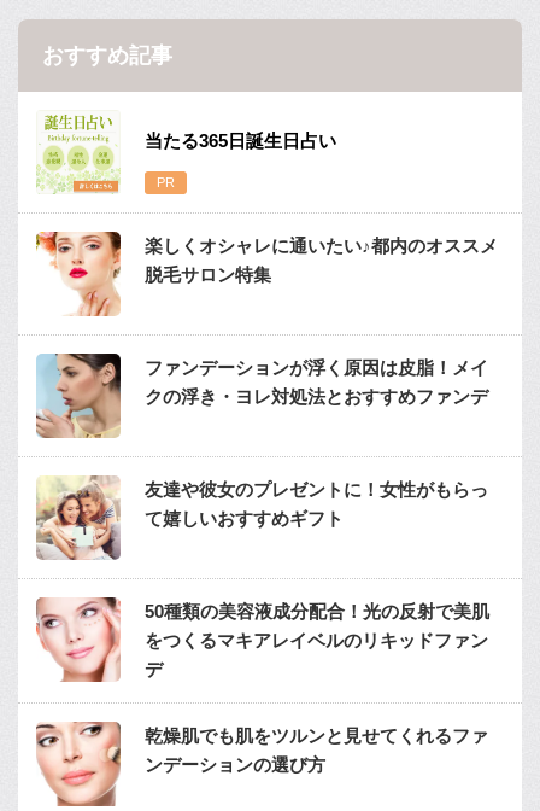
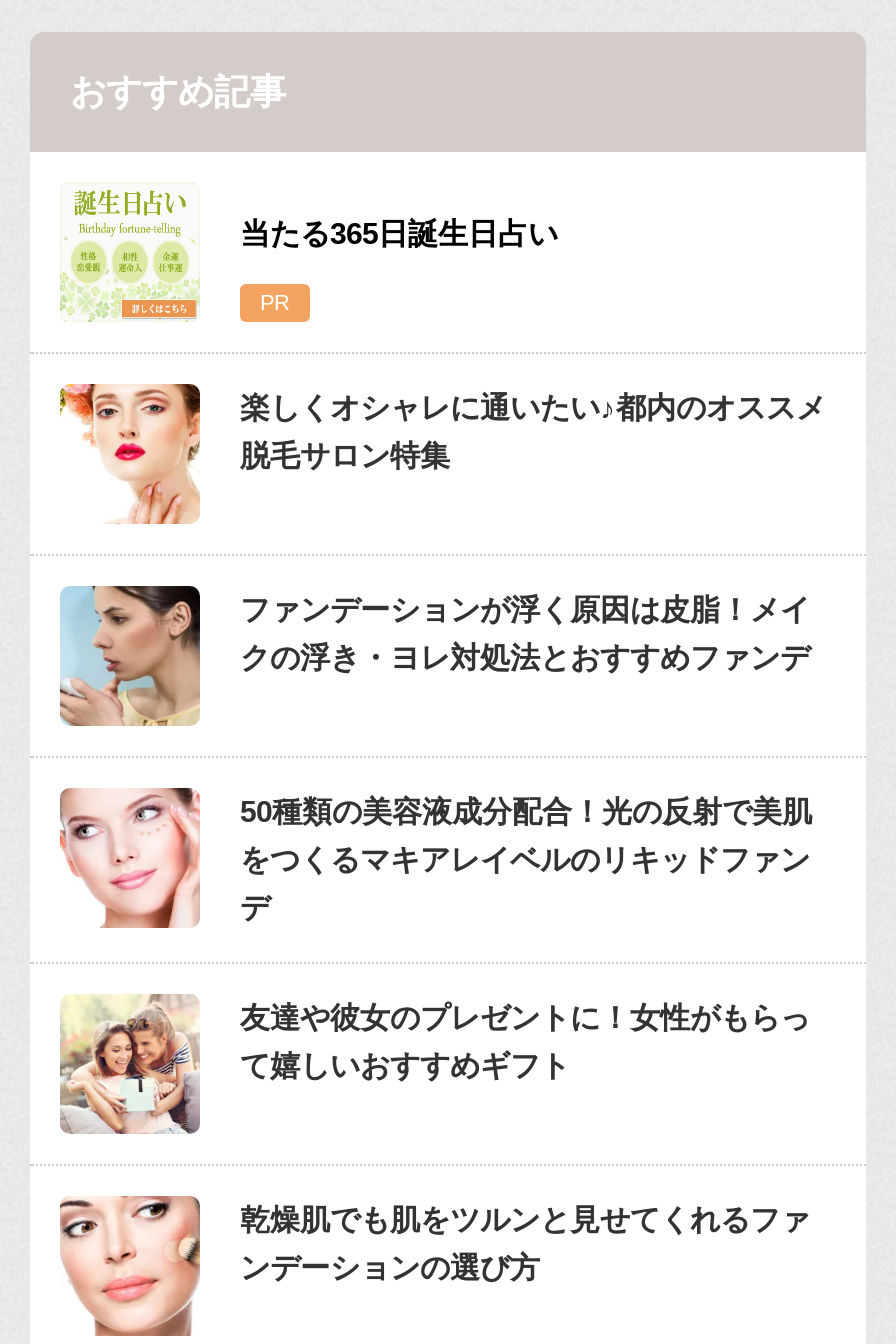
moved [35,475,488,561] -> [58,996,810,1136]: [image] | 友達や彼女のプレゼントに！女性がもらっ | て嬉しいおすすめギフト
moved [34,595,489,684] -> [56,784,812,932]: [image] | 50種類の美容液成分配合！光の反射で美肌 | をつくるマキアレイベルのリキッドファン | デ

